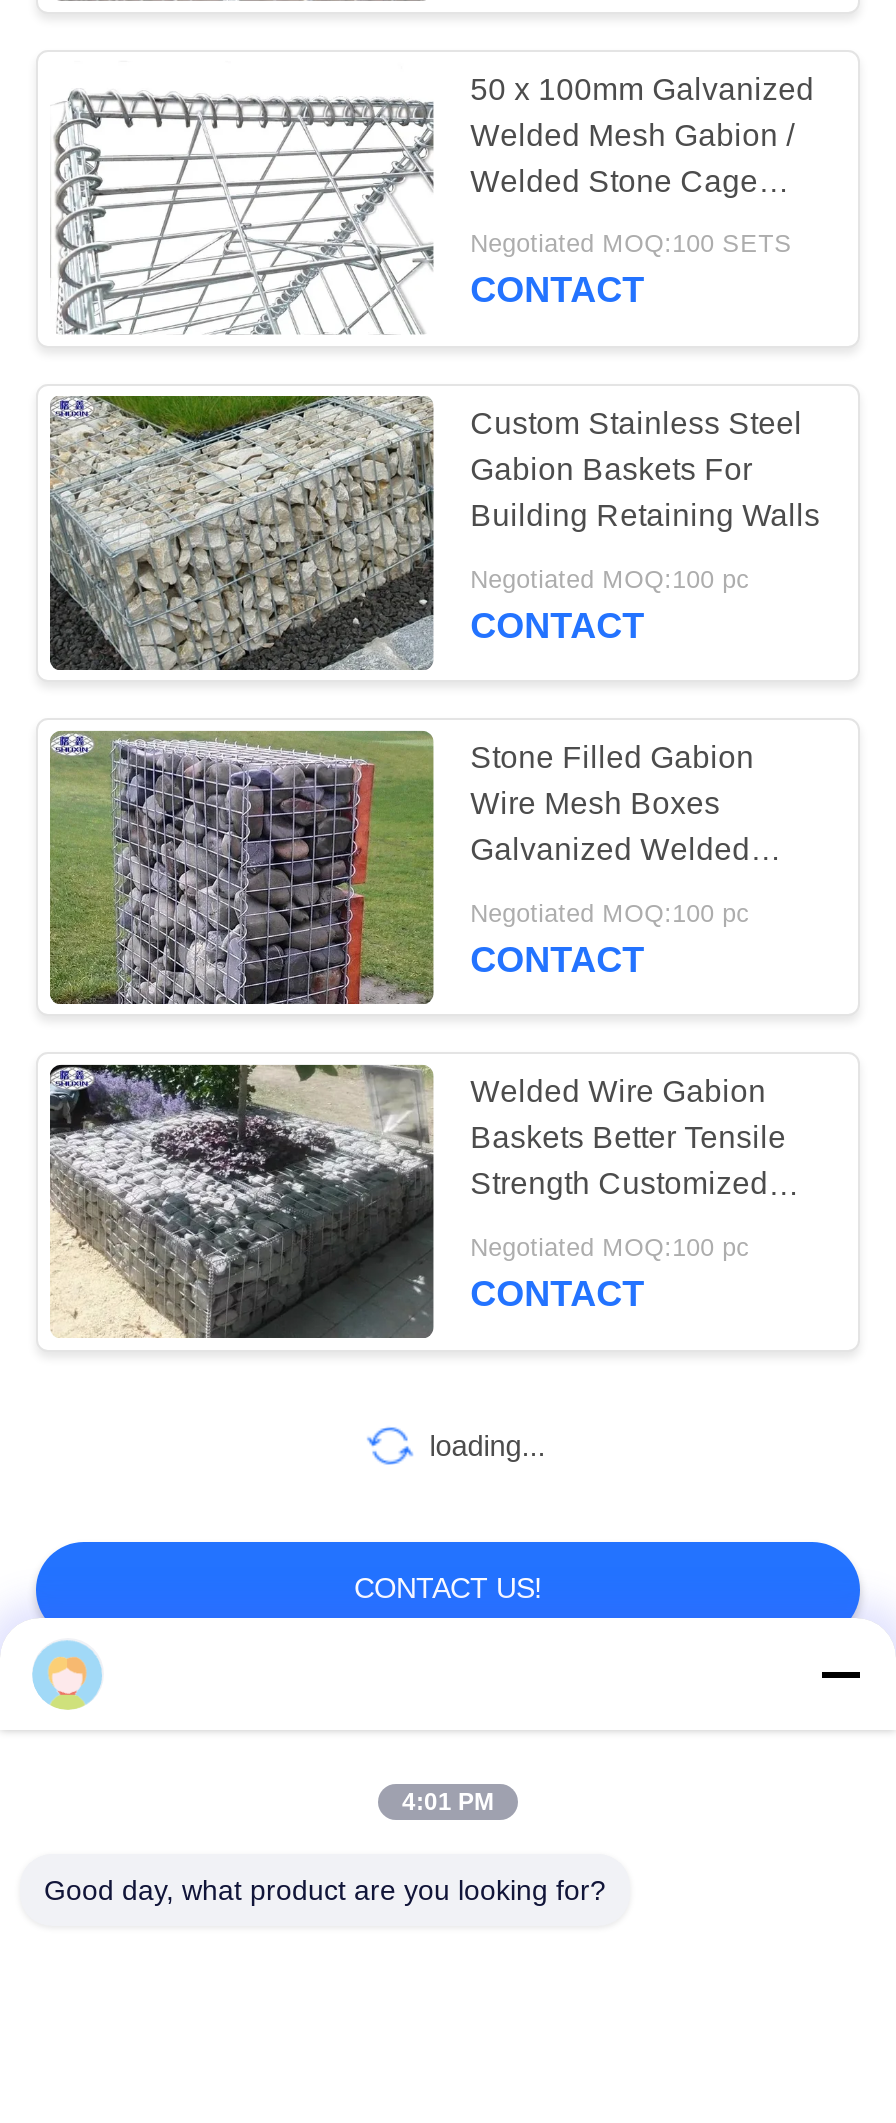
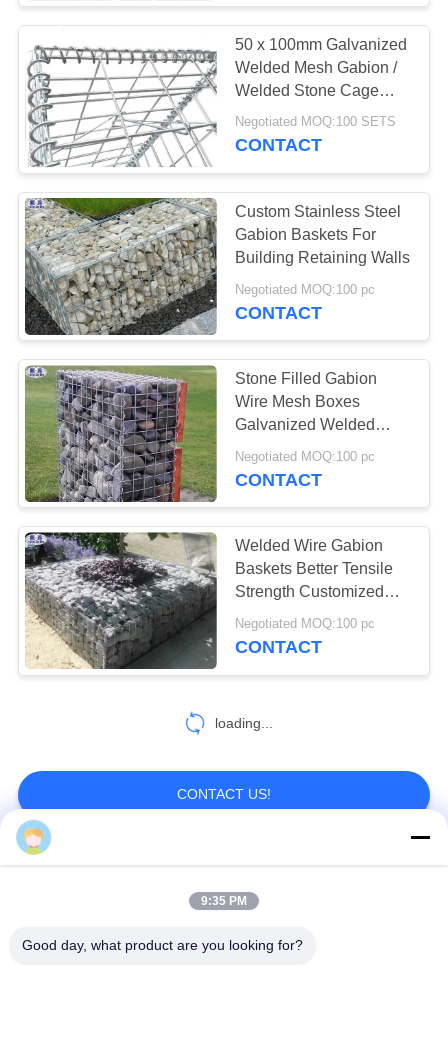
[402,1788,494,1816] 4:01 PM -> [201,894,247,908] 9:35 PM

